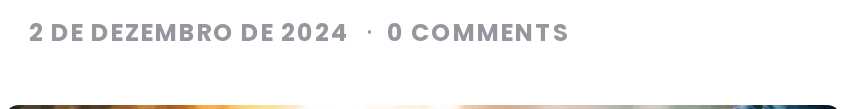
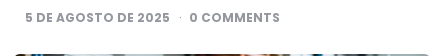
[29,15,349,49] 2 DE DEZEMBRO DE 2024 -> [25,9,170,26] 5 DE AGOSTO DE 2025

